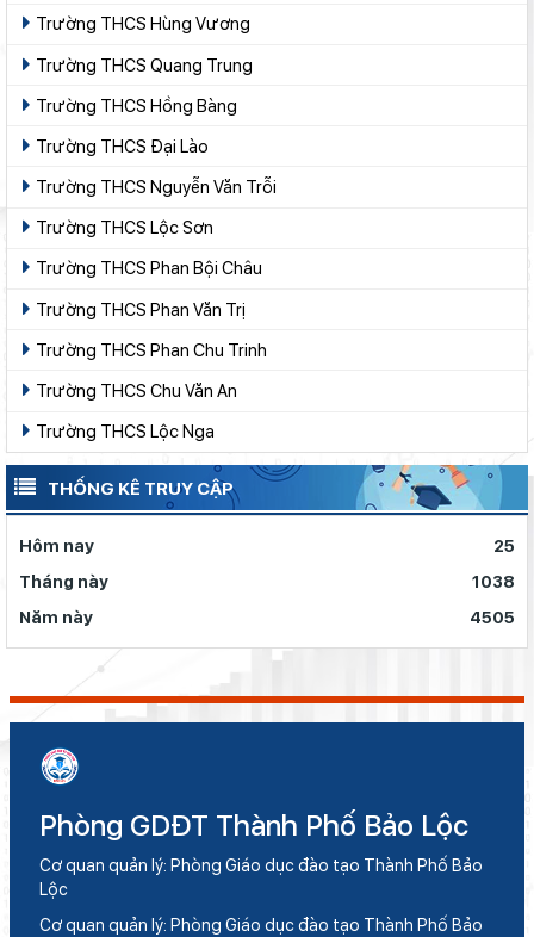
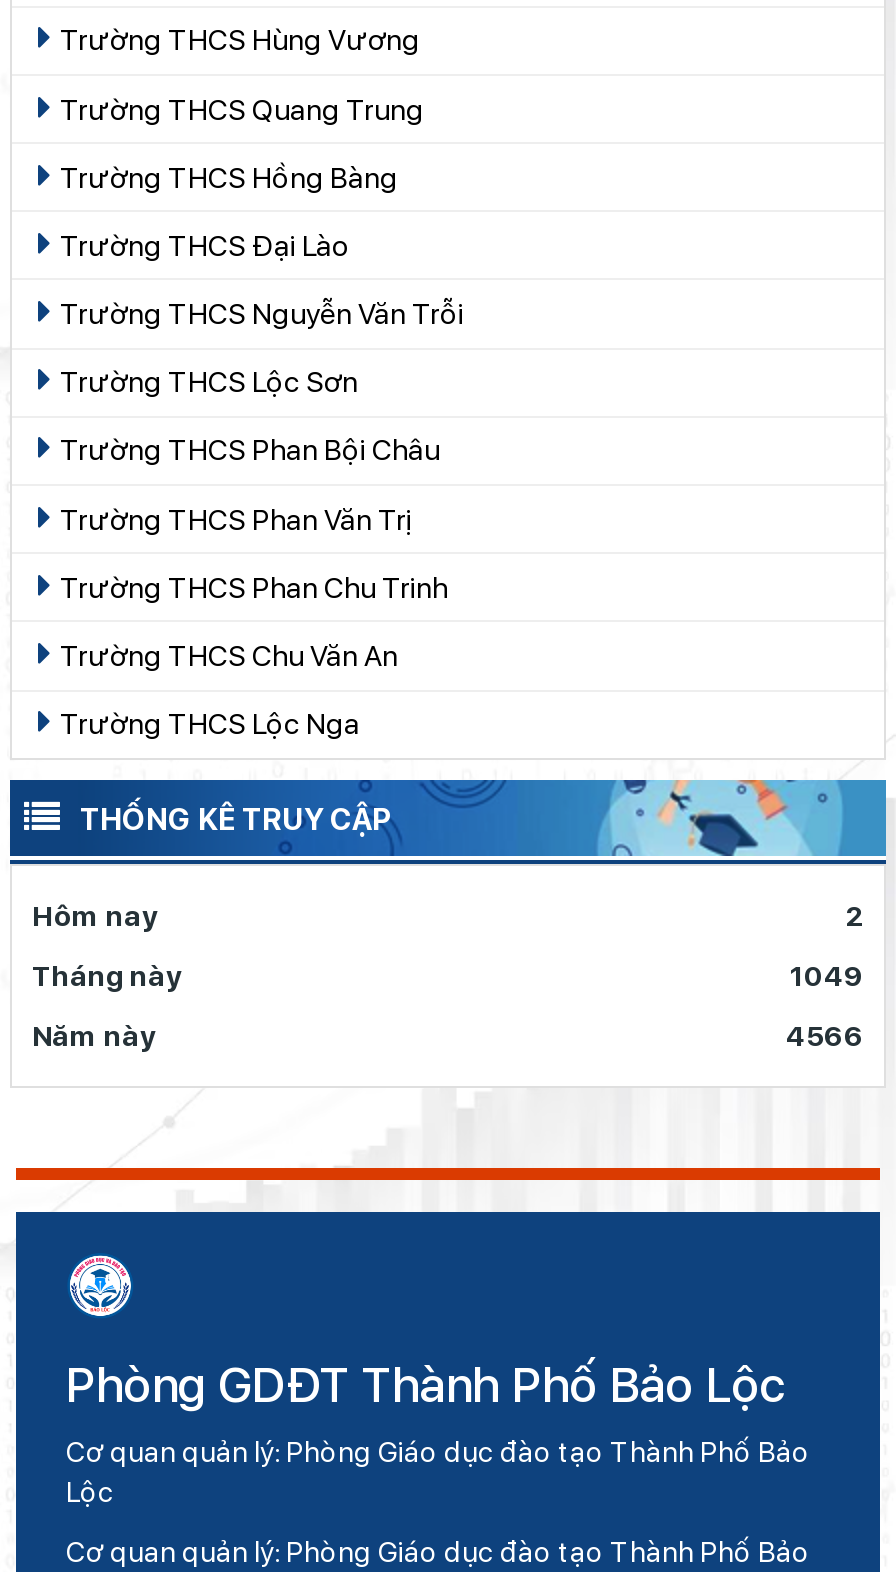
[493,536,515,555] 25 -> [846,900,864,932] 2
[472,572,515,591] 1038 -> [790,960,864,992] 1049
[470,608,515,627] 4505 -> [786,1020,864,1052] 4566

